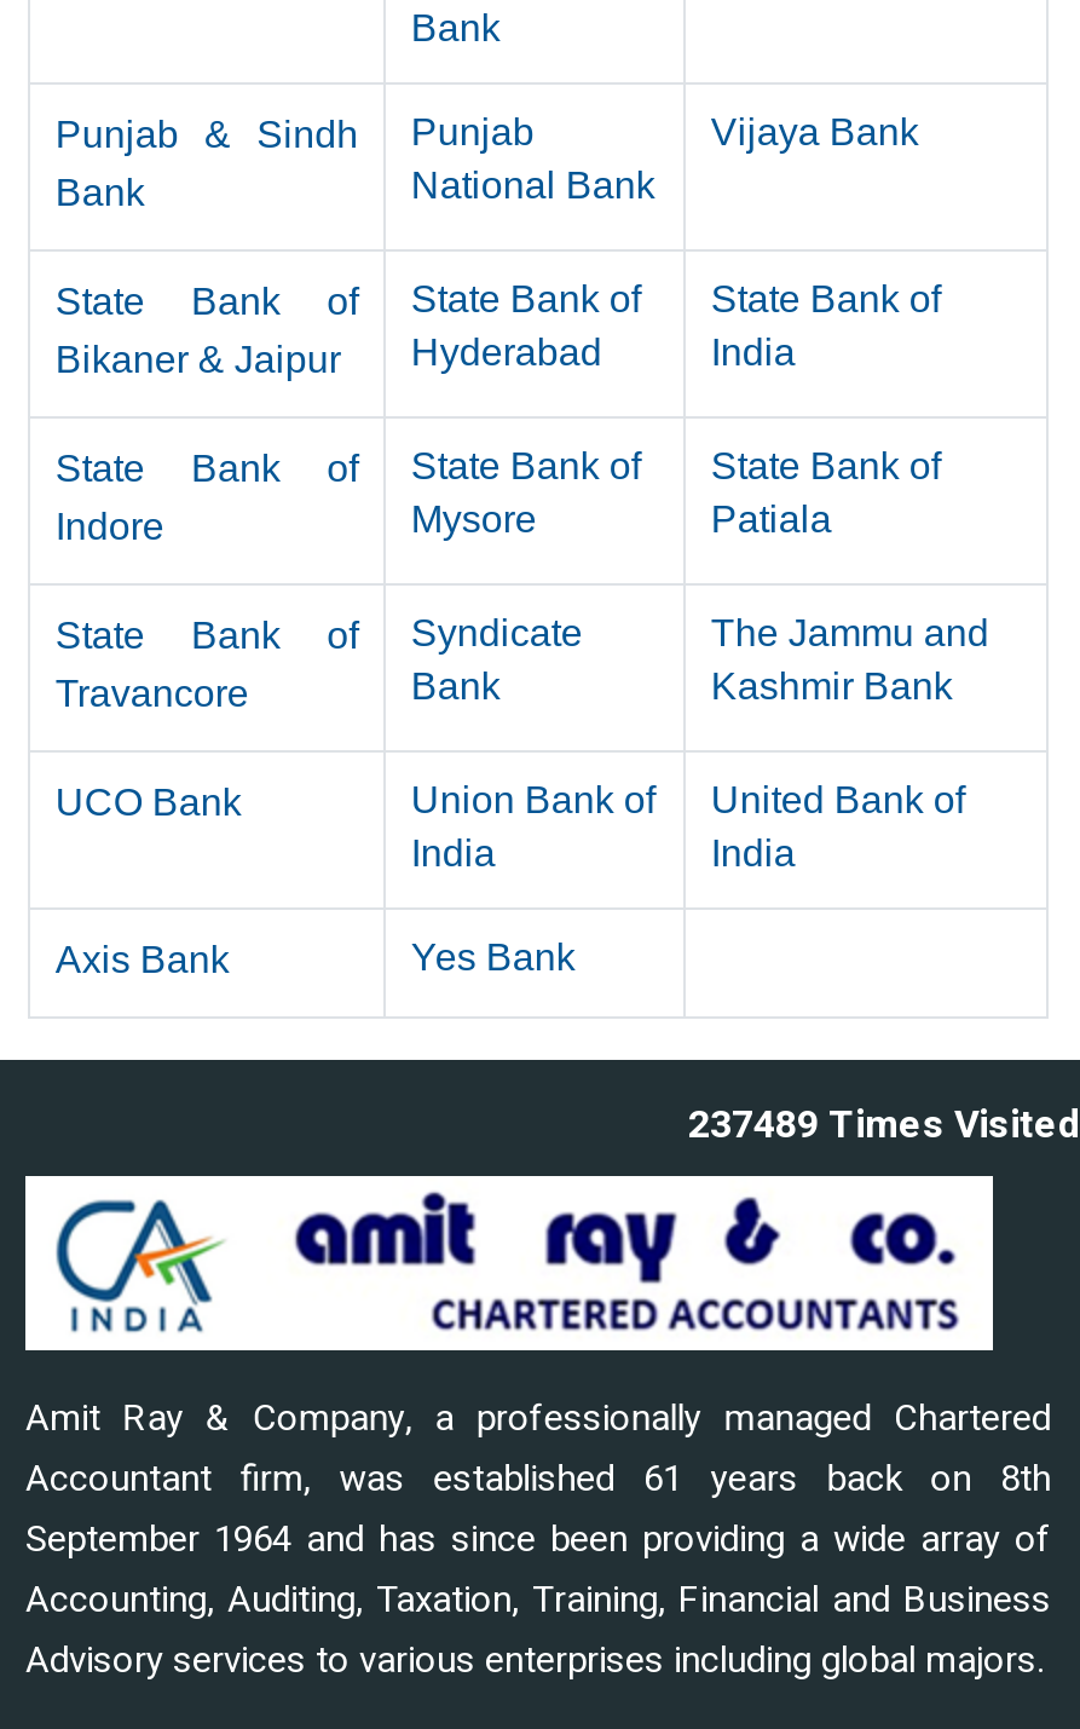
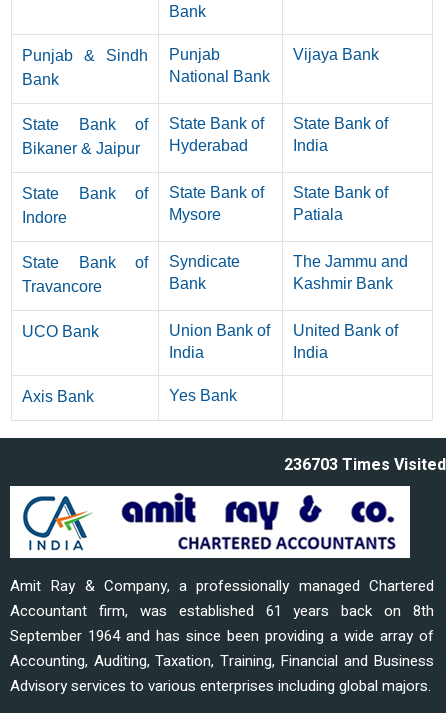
[688,1096,1080,1154] 237489 Times Visited -> [284,453,446,477] 236703 Times Visited

